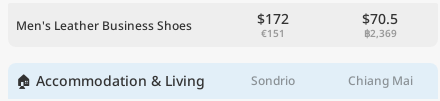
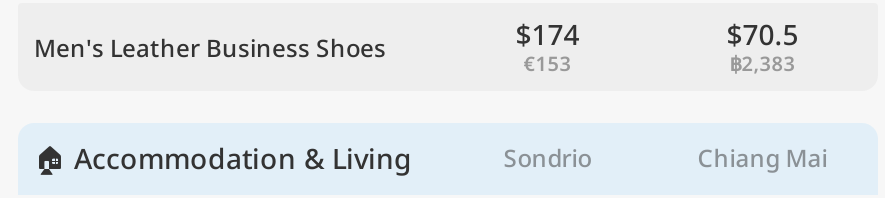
[257,9,289,28] $172 -> [516,15,580,53] $174
[261,26,285,40] €151 -> [524,49,572,77] €153
[364,26,397,40] ฿2,369 -> [730,49,796,77] ฿2,383

